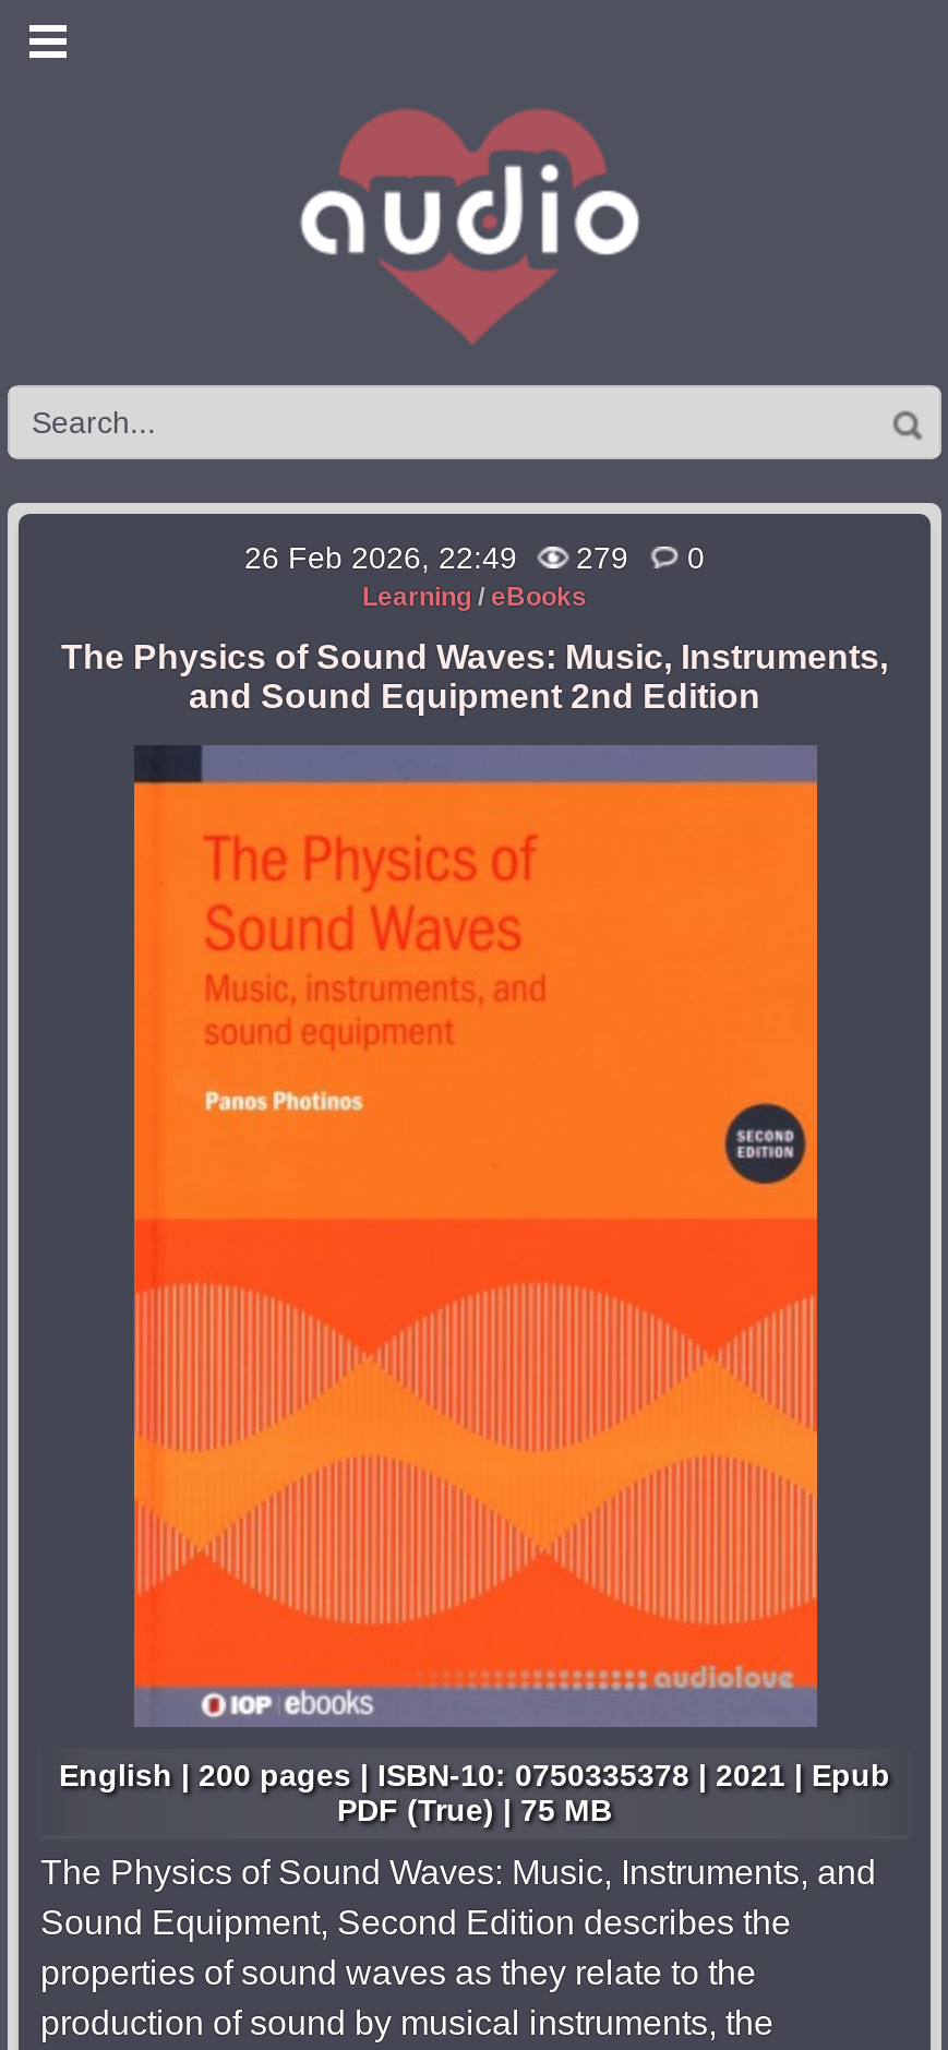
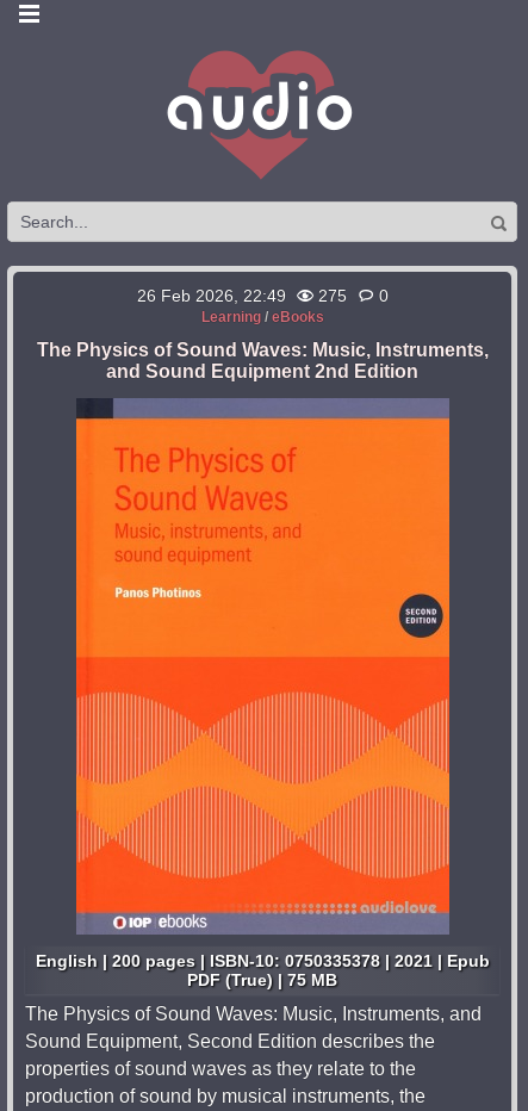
[244,540,705,575] 26 Feb 2026, 22:49 279 0 -> [136,286,388,305] 26 Feb 2026, 22:49 275 0

